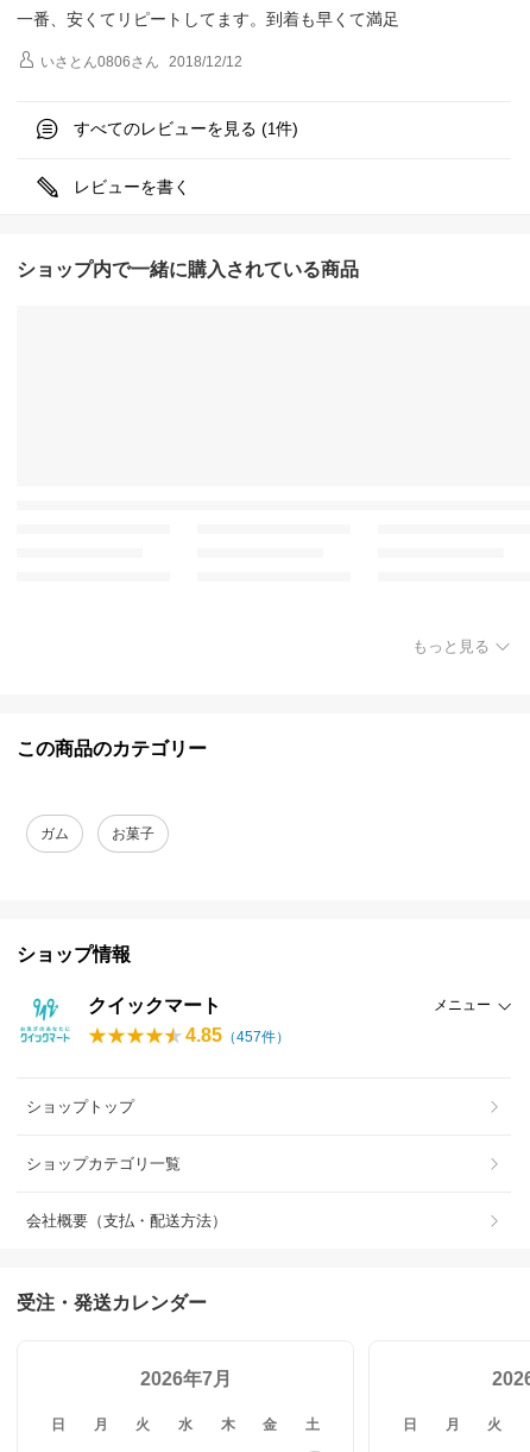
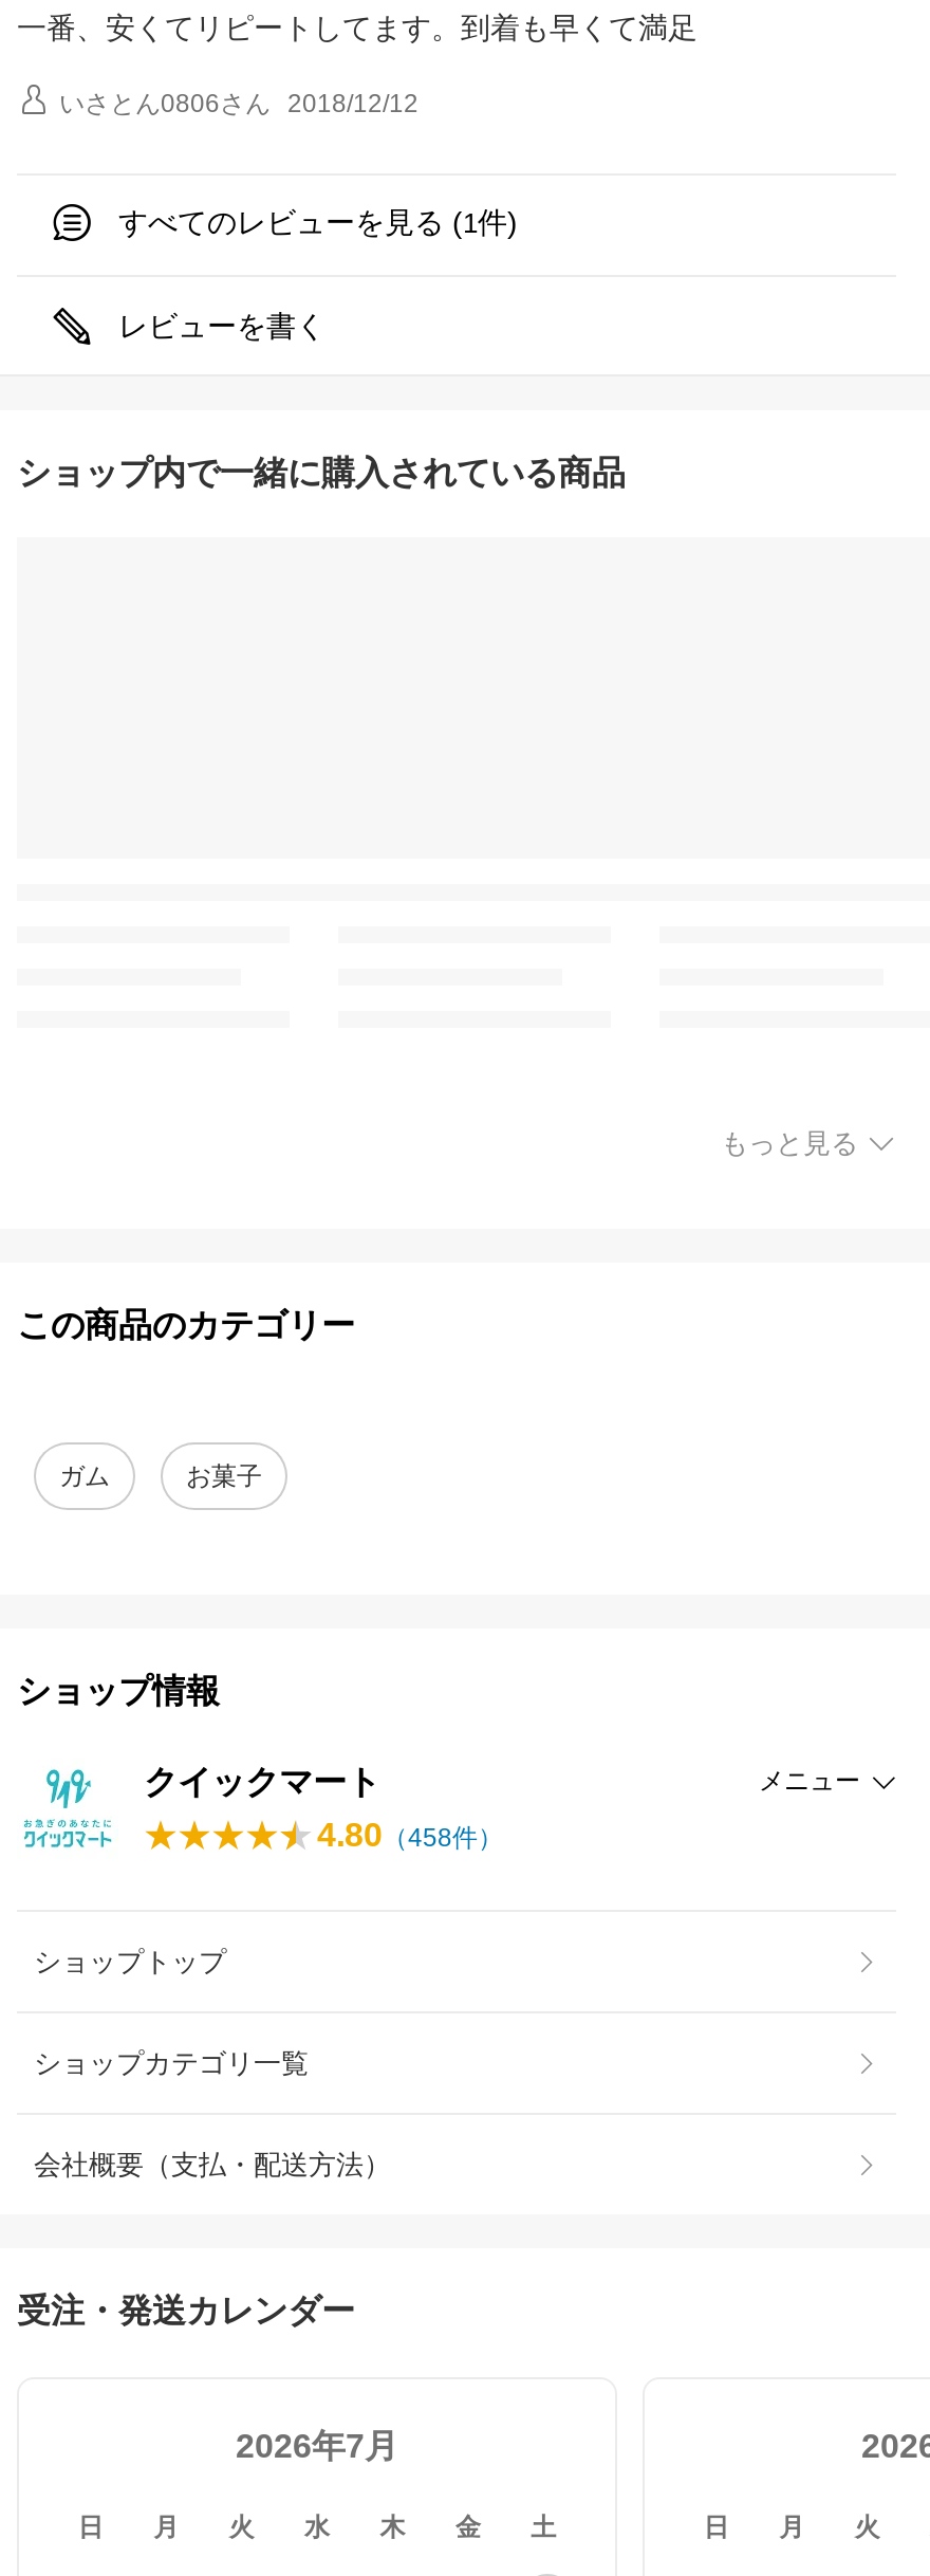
[185,1025,290,1045] 4.85（457件） -> [317,1817,503,1853] 4.80（458件）

